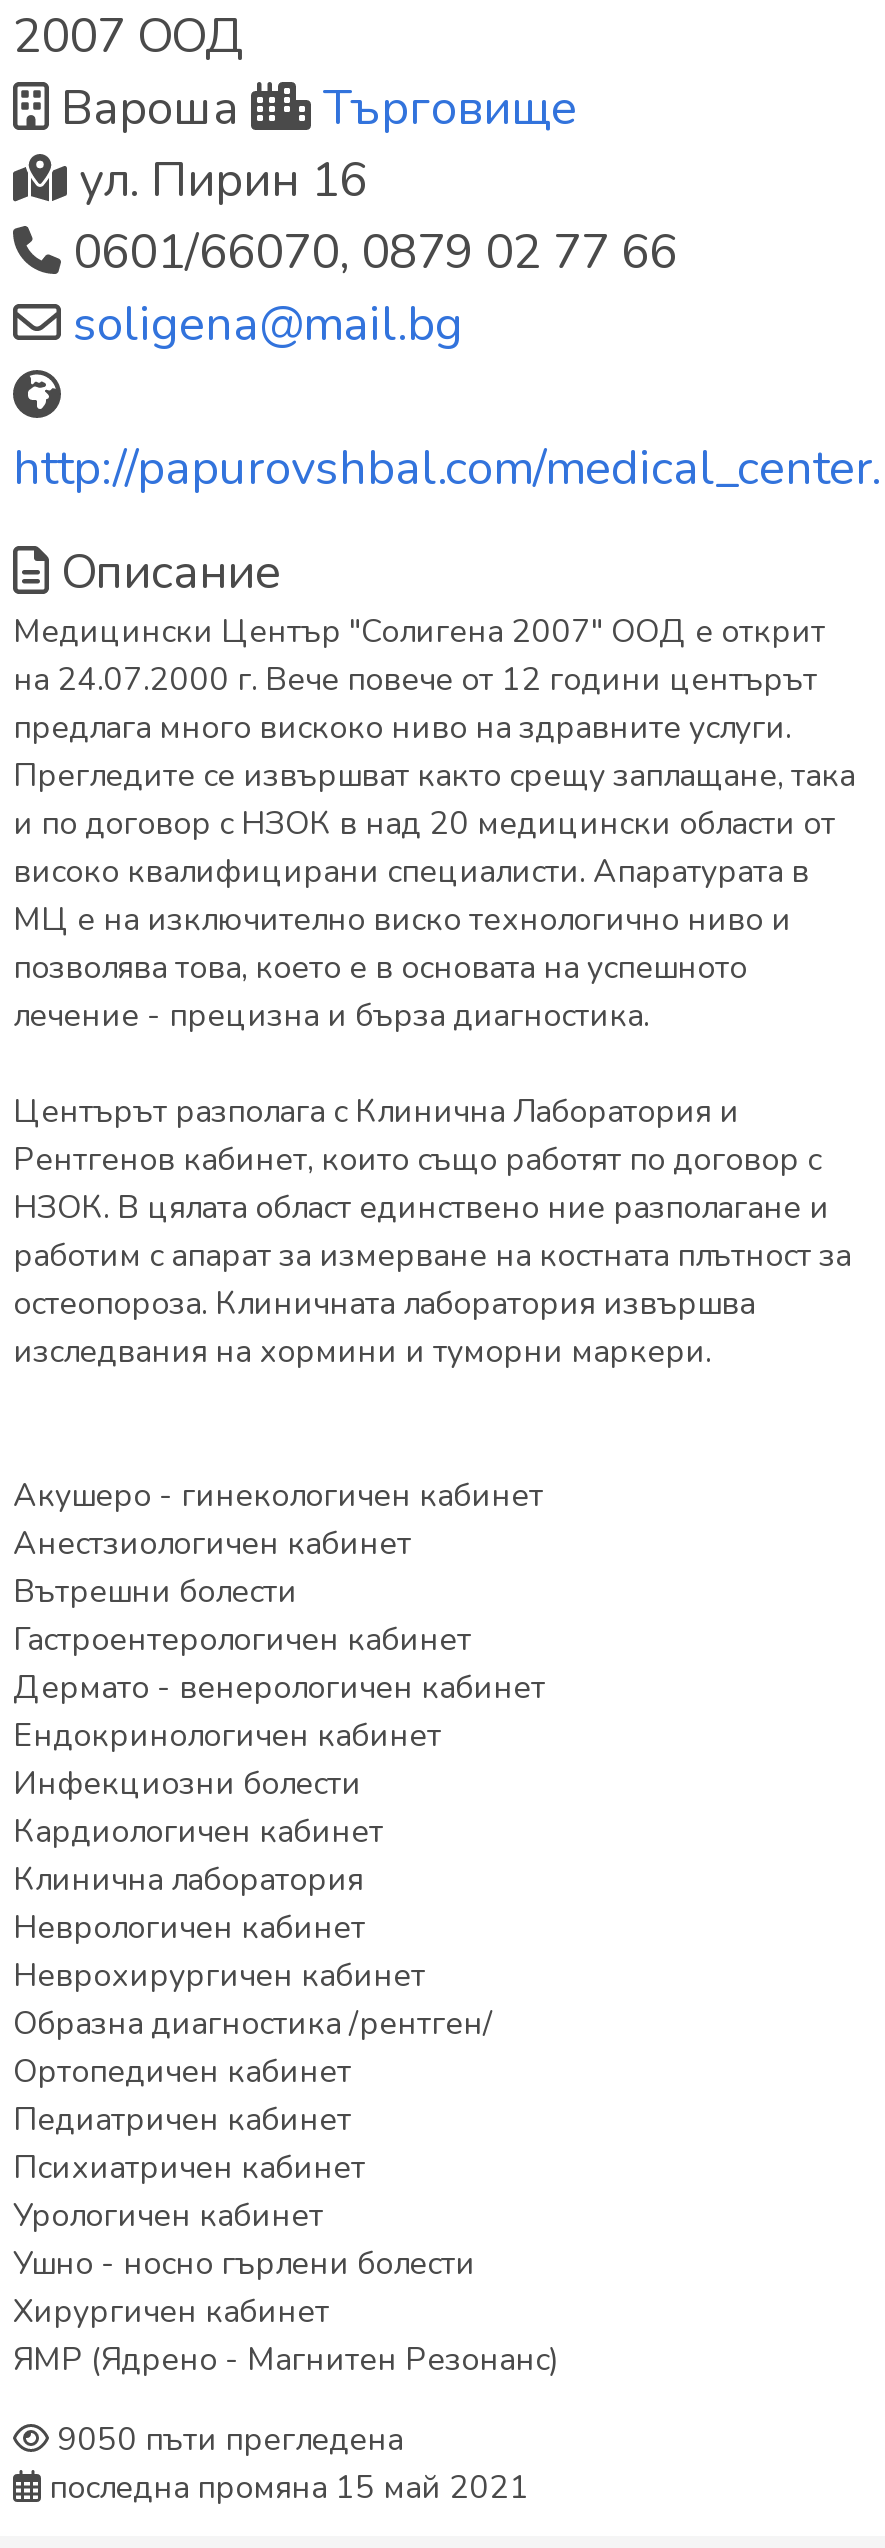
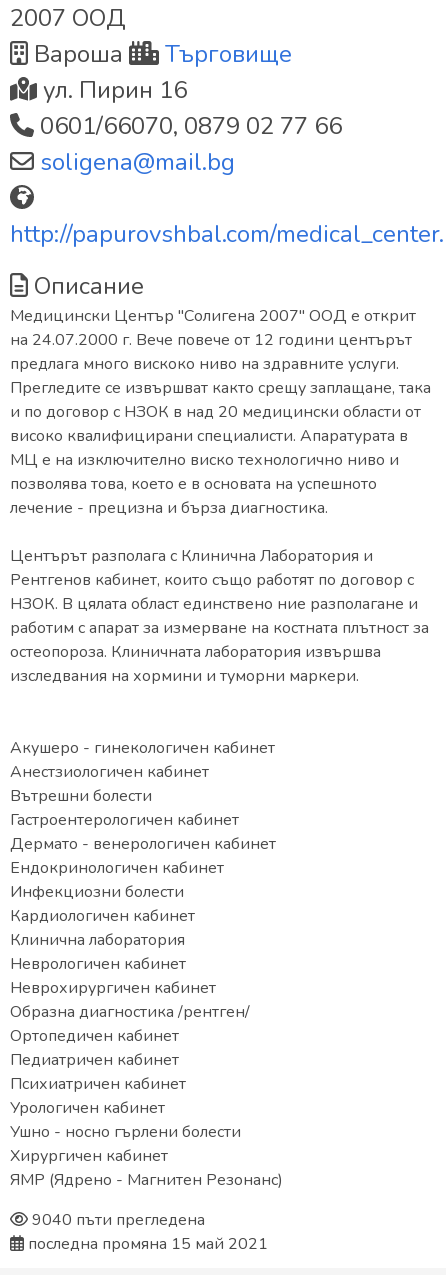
[49,2418,403,2462] 9050 пъти прегледена -> [28,1209,205,1231] 9040 пъти прегледена

